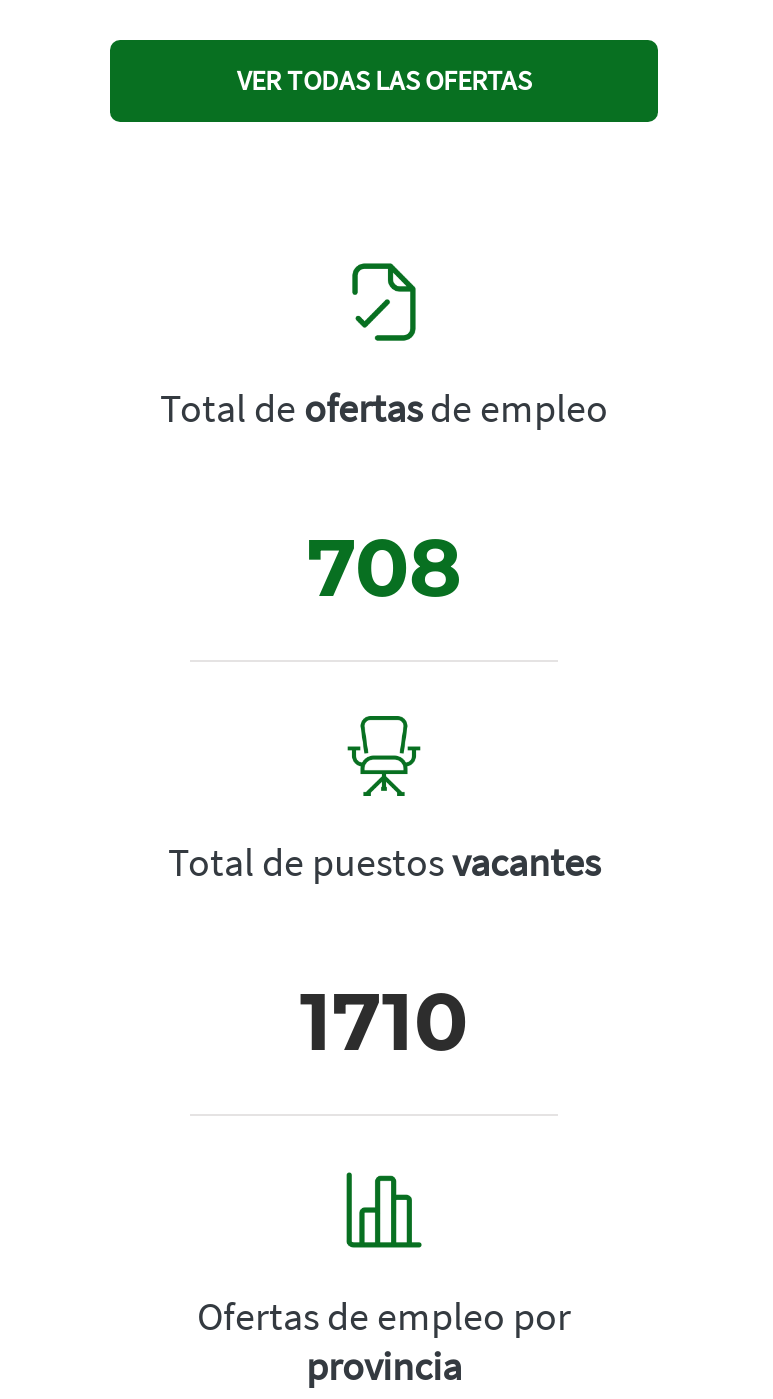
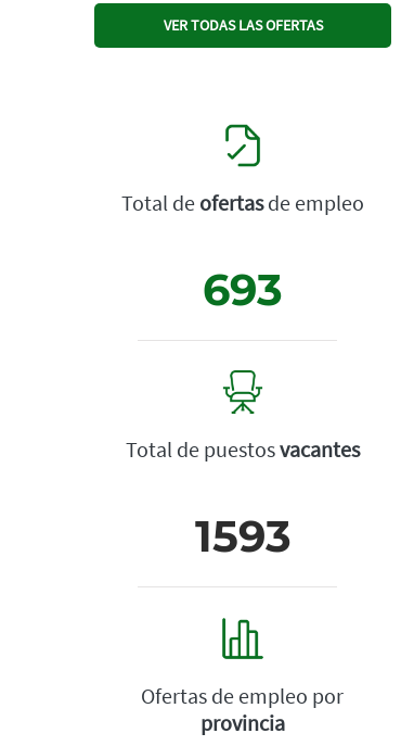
[307,518,461,616] 708 -> [203,263,283,316] 693
[300,972,468,1070] 1710 -> [195,509,291,563] 1593

